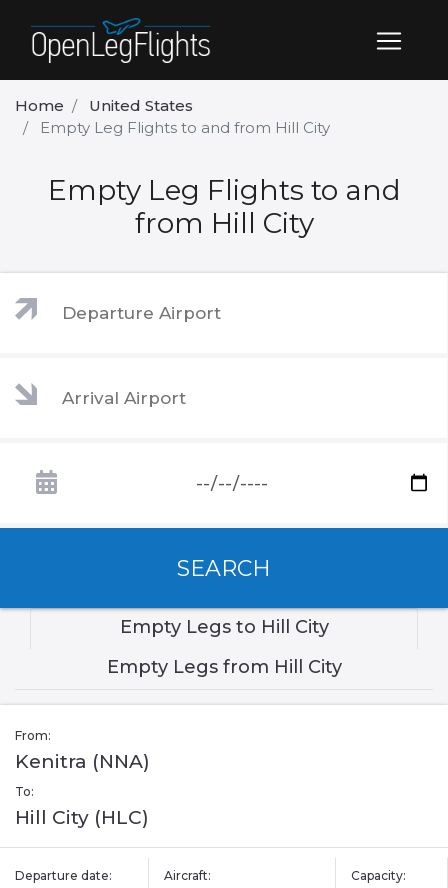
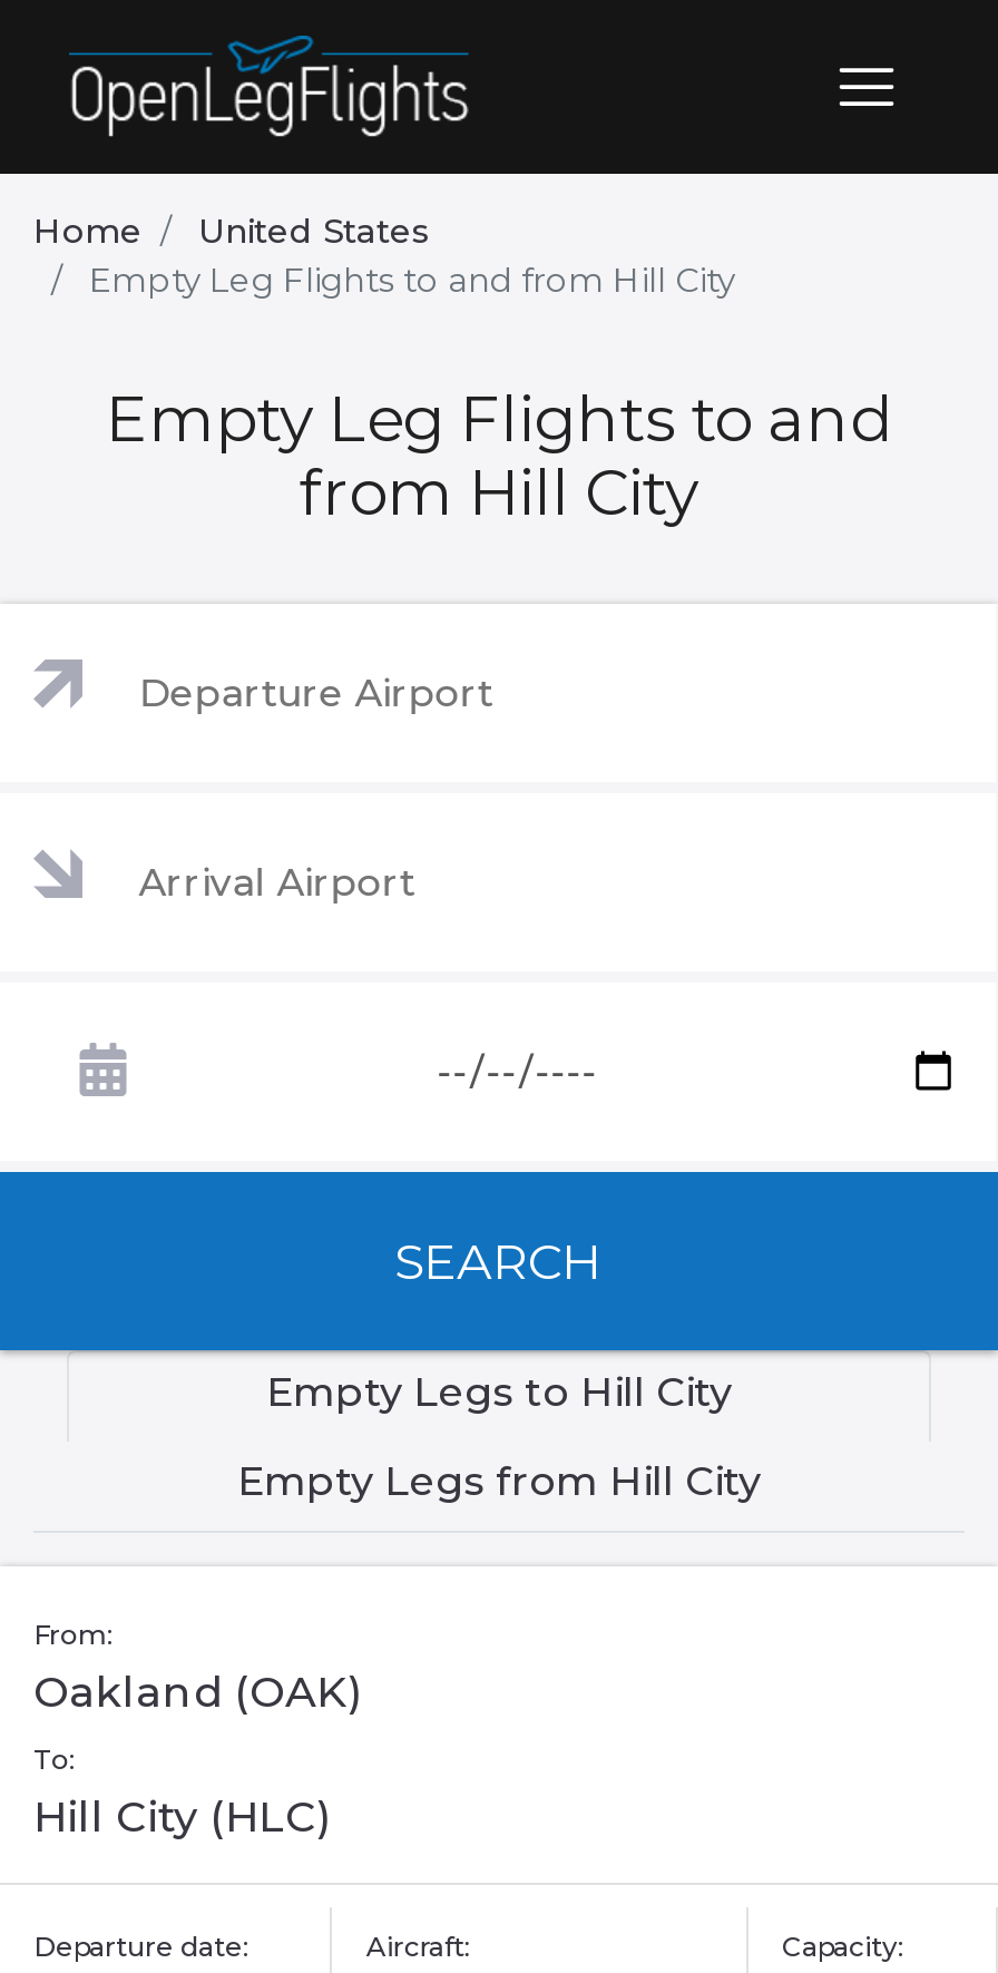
[15,750,150,773] Kenitra (NNA) -> [33,1667,363,1718] Oakland (OAK)

